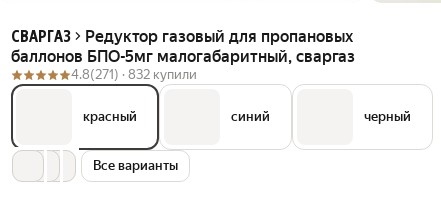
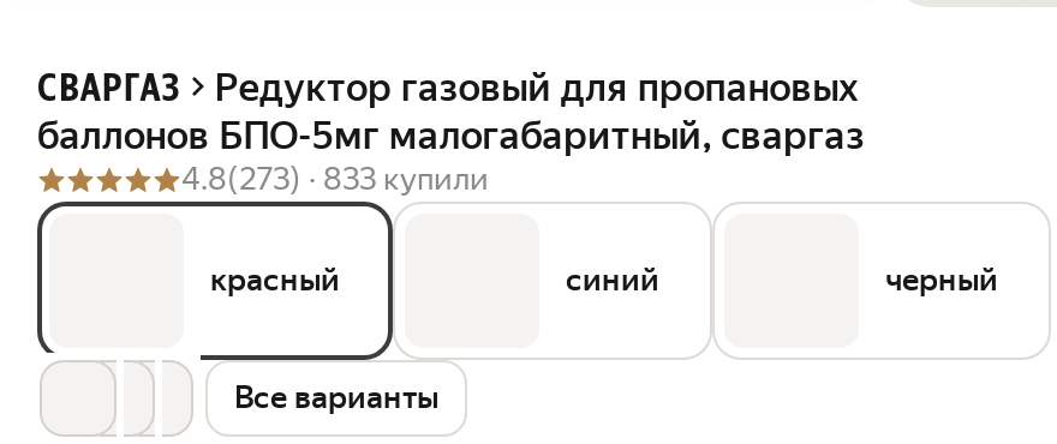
[71,67,197,82] 4.8(271) · 832 купили -> [181,161,489,197] 4.8(273) · 833 купили

